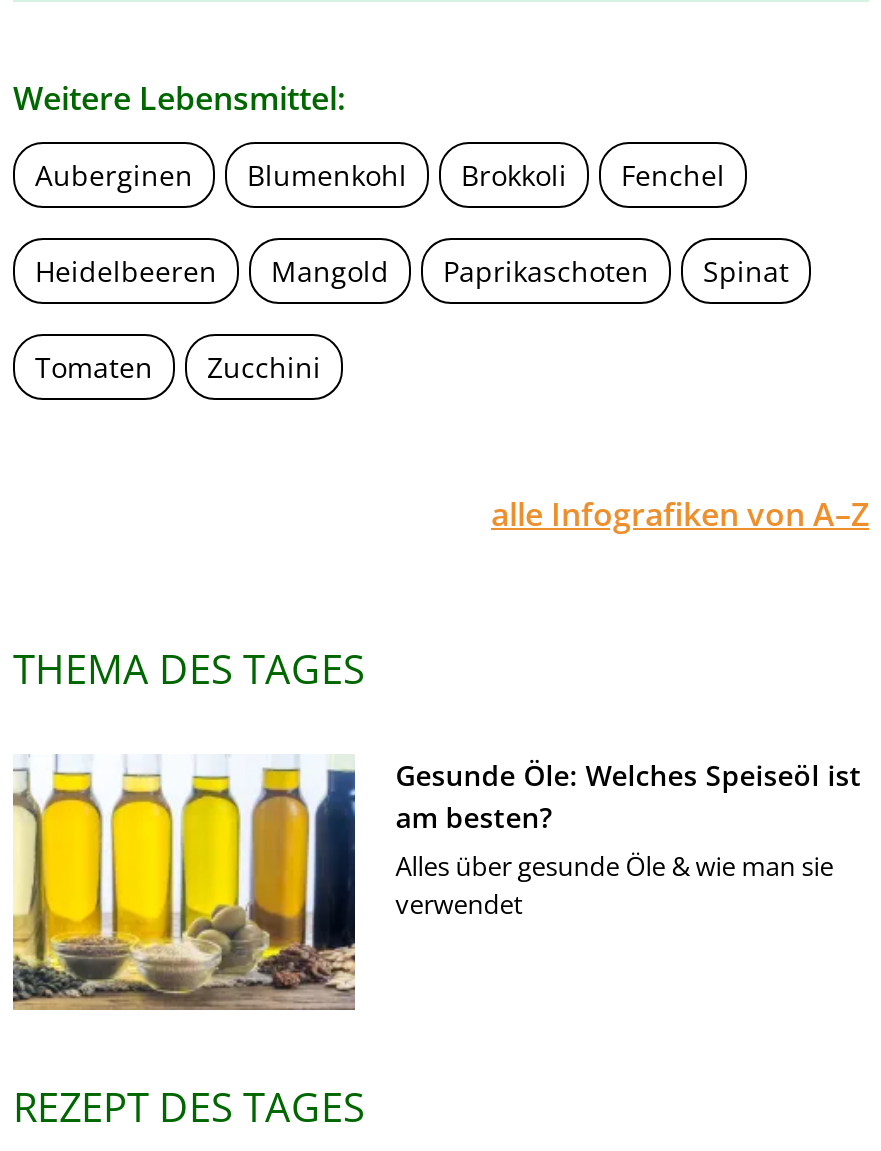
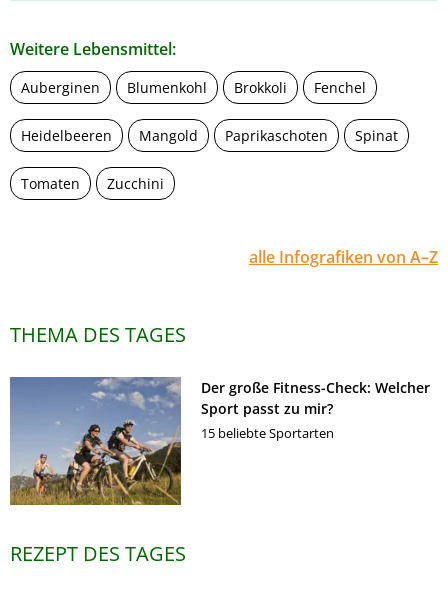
[11,754,861,1010] [image] | Gesunde Öle: Welches Speiseöl ist | am besten? | Alles über gesunde Öle & wie man sie | verwendet -> [9,376,430,506] [image] | Der große Fitness-Check: Welcher | Sport passt zu mir? | 15 beliebte Sportarten

